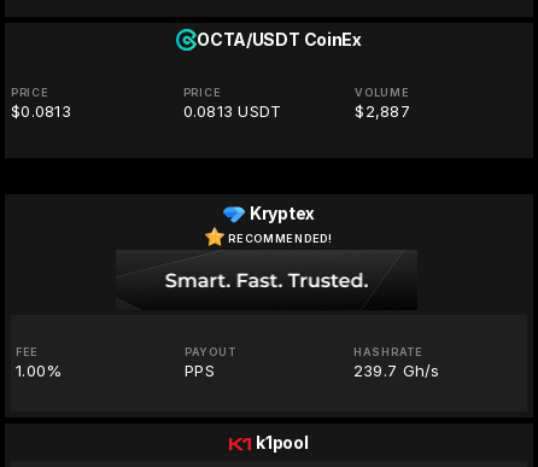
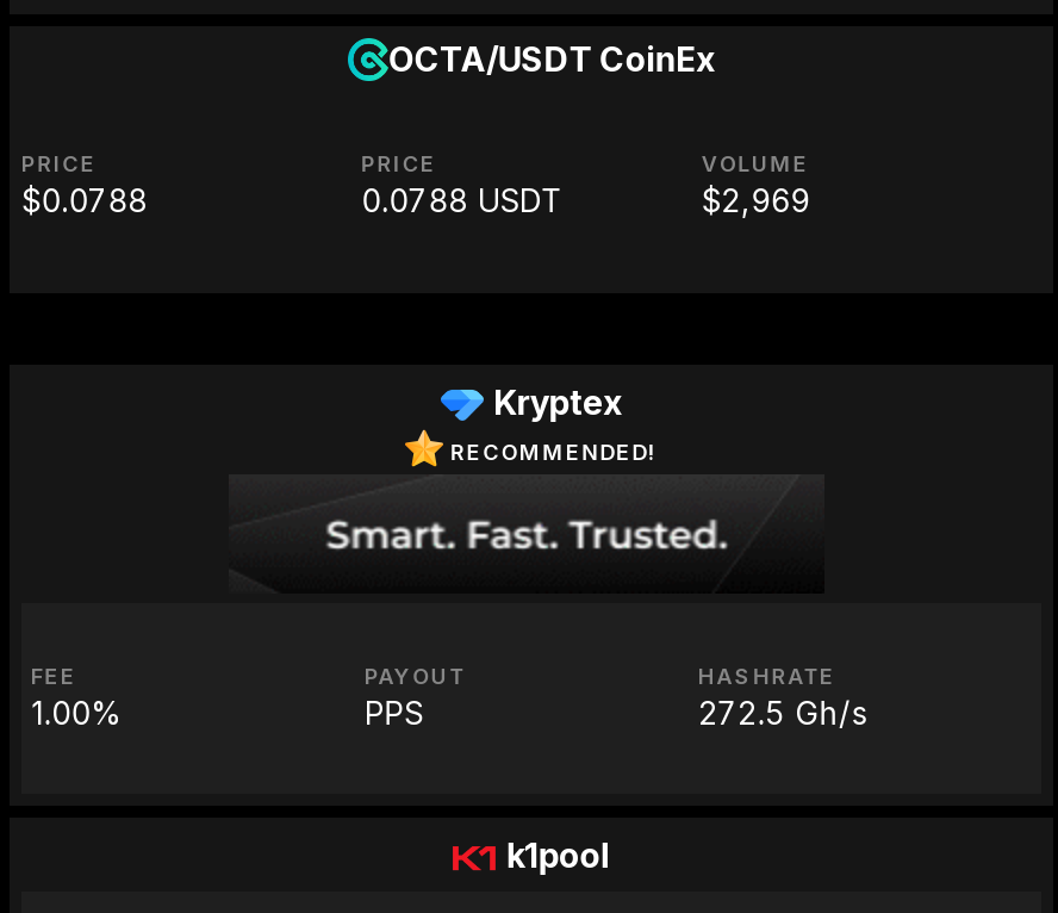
[11,102,71,121] $0.0813 -> [21,182,147,220] $0.0788
[183,102,282,121] 0.0813 USDT -> [361,182,564,220] 0.0788 USDT
[355,102,410,121] $2,887 -> [701,182,810,220] $2,969
[353,361,440,381] 239.7 Gh/s -> [698,695,869,733] 272.5 Gh/s

